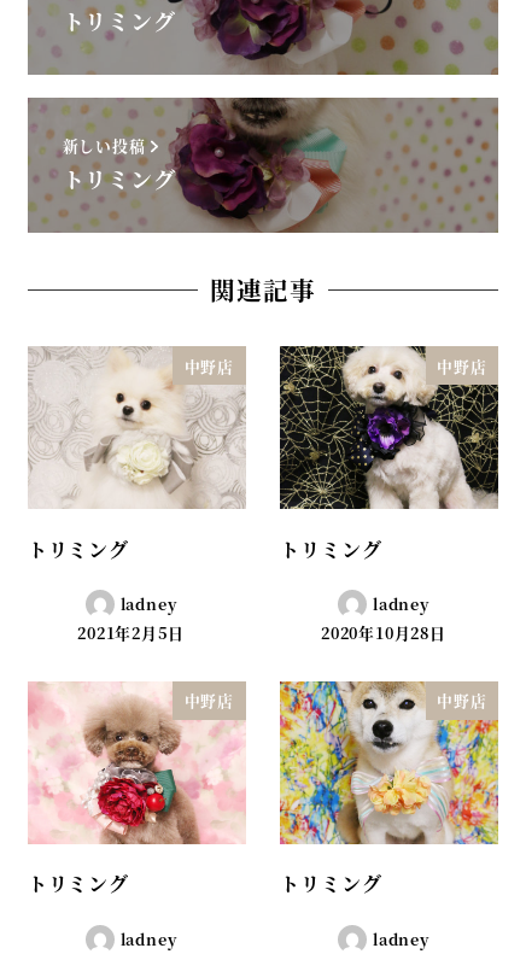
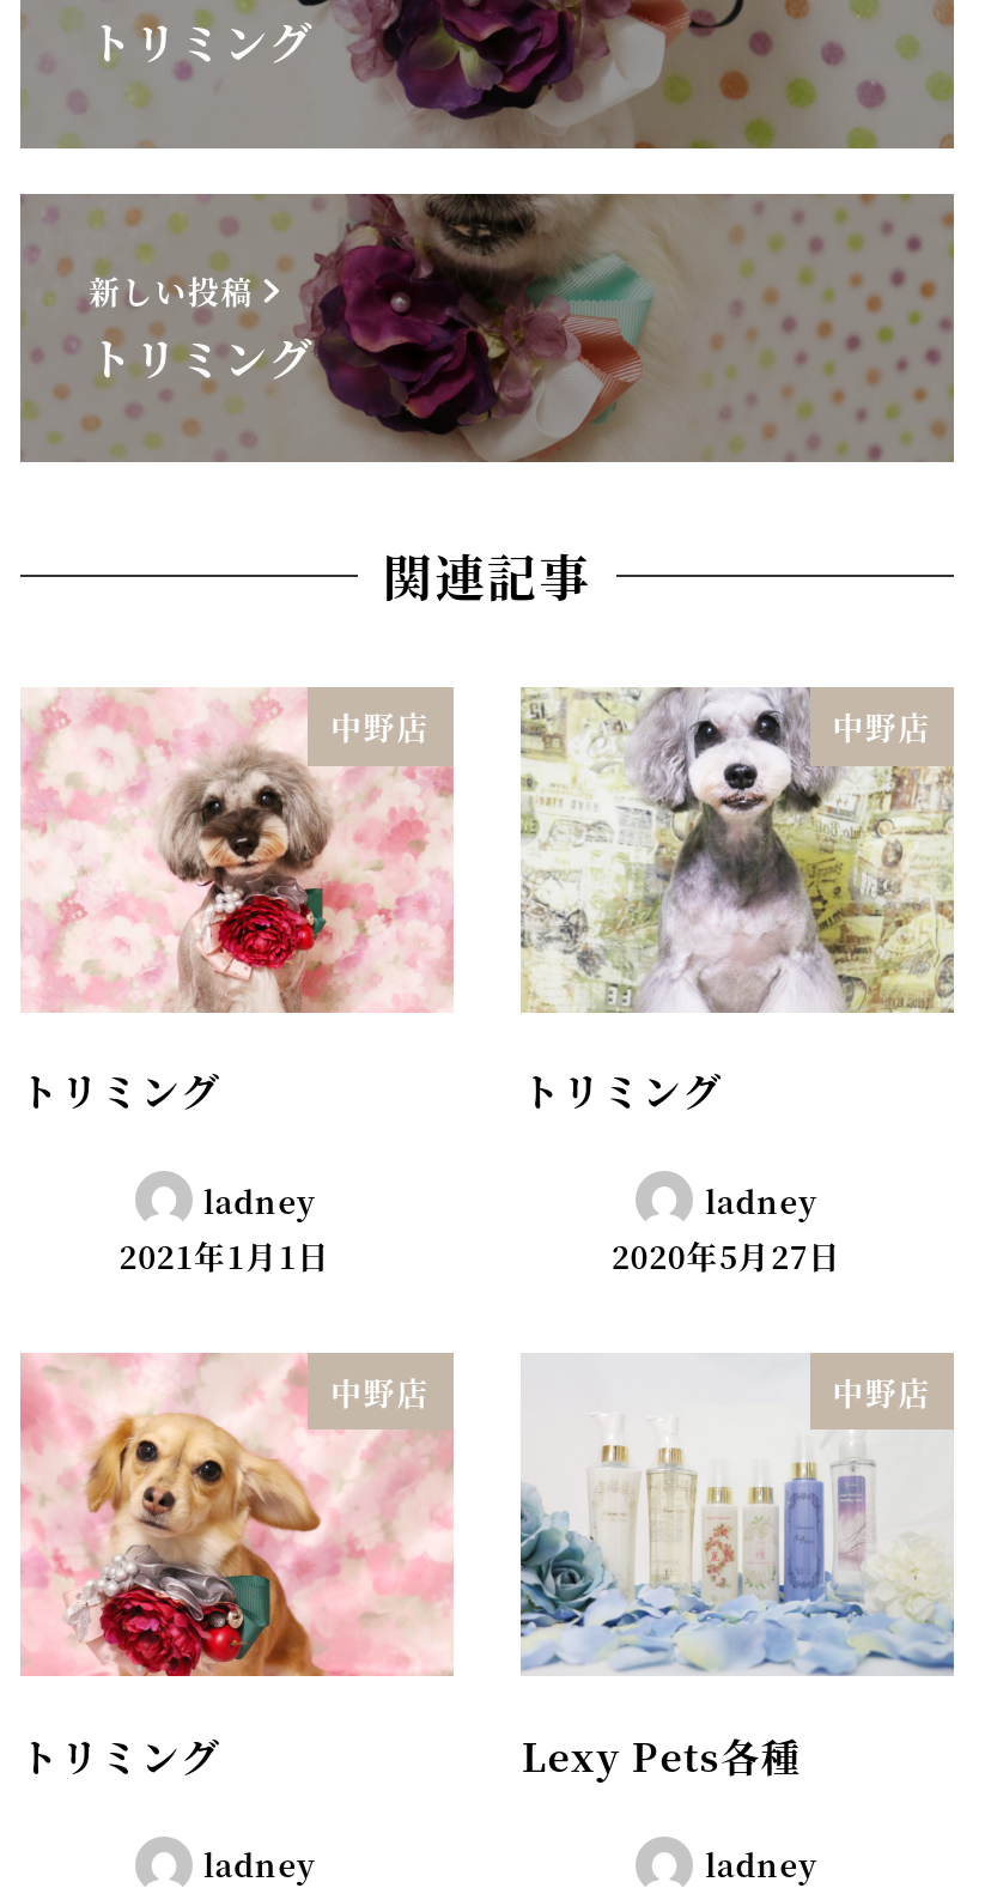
[28,346,245,509] [image] -> [23,690,451,1015] [image]
[279,345,499,510] [image] -> [521,687,956,1013] [image]
[78,621,184,644] 2021年2月5日 -> [119,1233,330,1278] 2021年1月1日
[321,621,446,644] 2020年10月28日 -> [612,1233,841,1278] 2020年5月27日
[30,683,245,845] [image] -> [23,1355,454,1679] [image]
[279,680,499,898] [image] | トリミング -> [518,1353,954,1783] [image] | Lexy Pets各種

